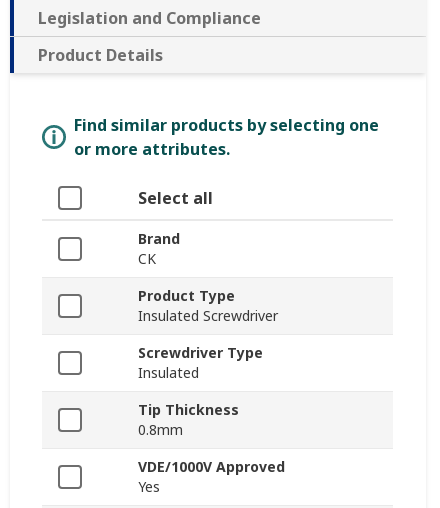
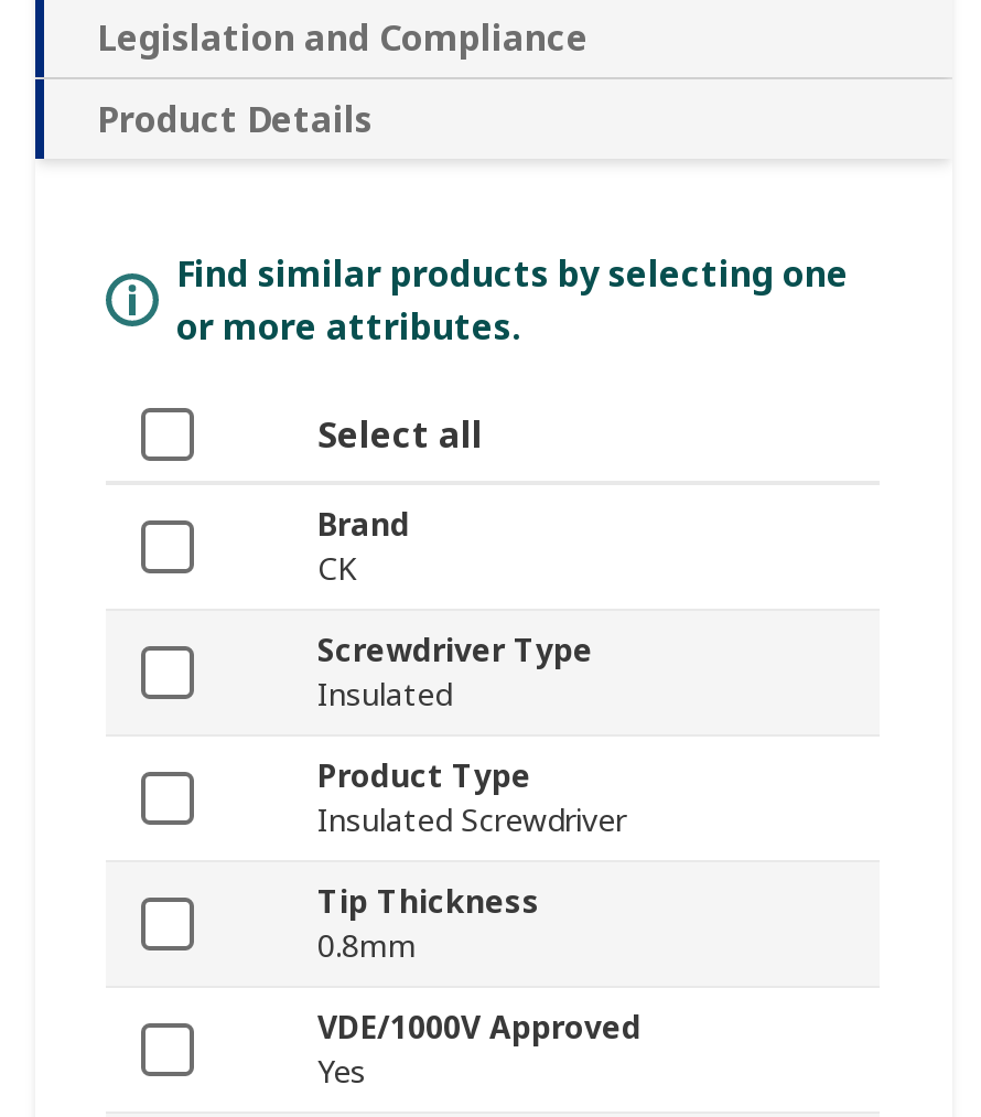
moved [138,286,278,325] -> [317,755,626,841]: Product Type | Insulated Screwdriver
moved [138,343,263,382] -> [317,630,593,716]: Screwdriver Type | Insulated

